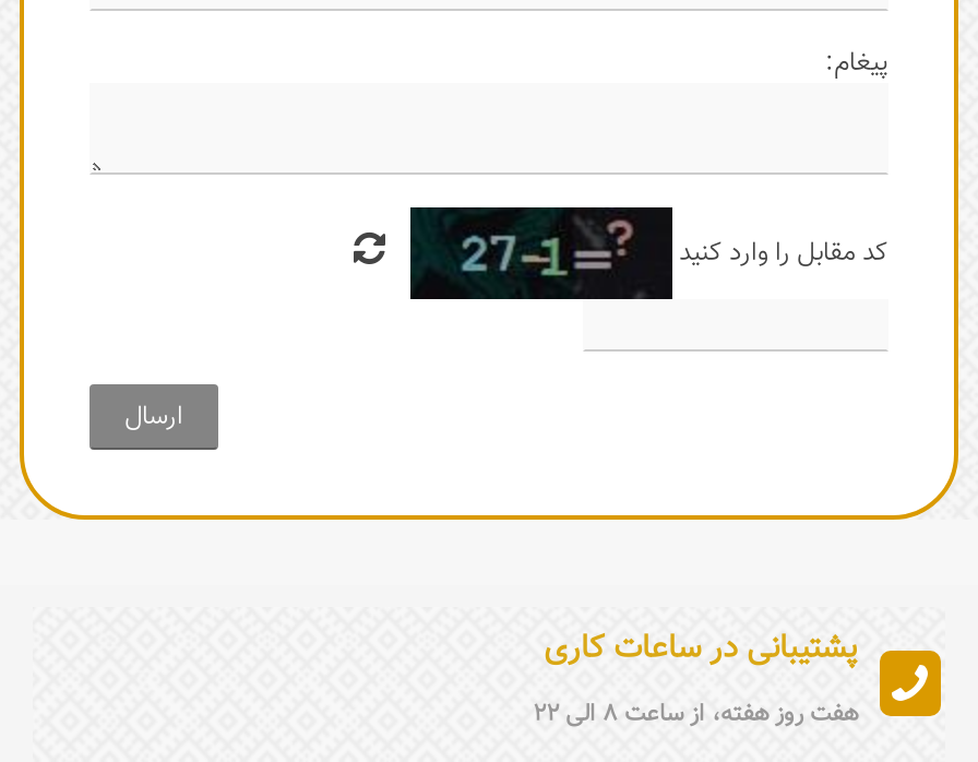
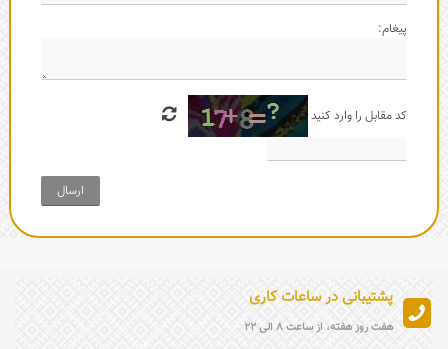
[410,207,668,299] [image] -> [188,95,307,137] [image]

